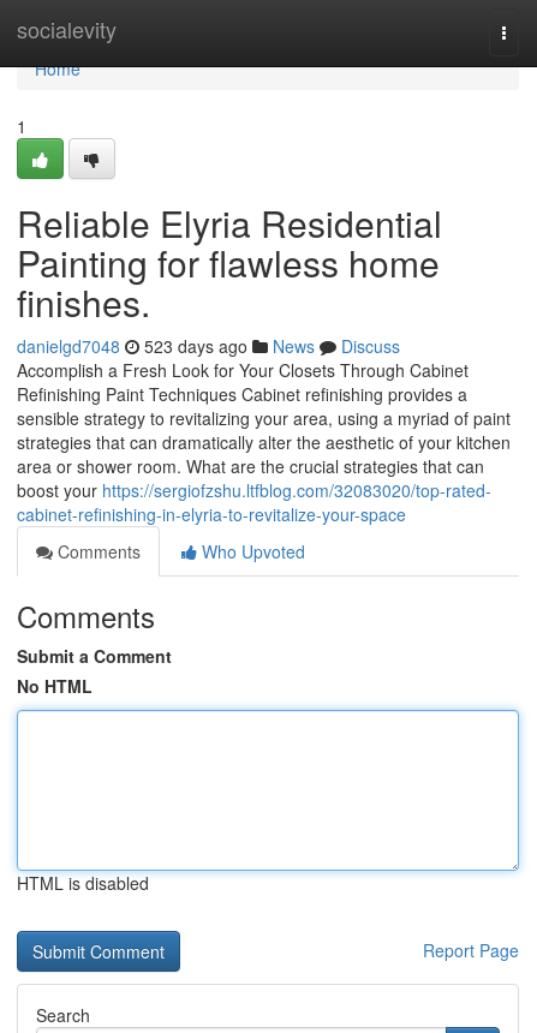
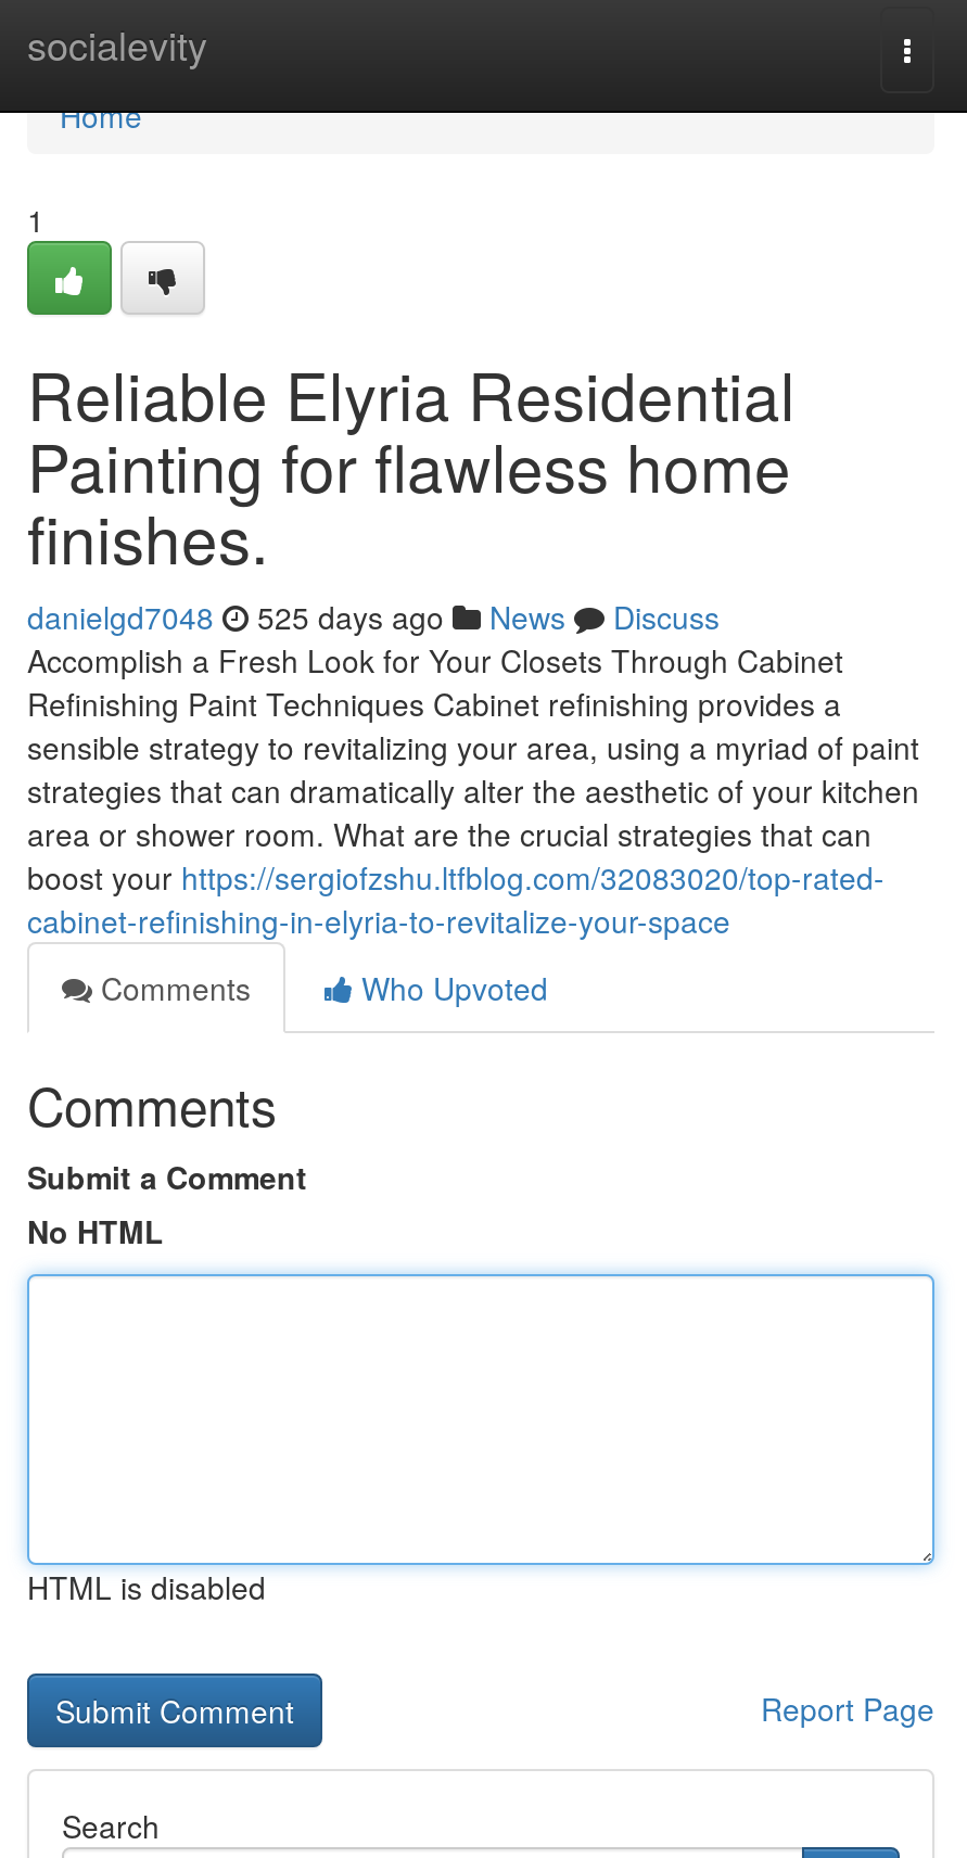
[17,334,400,358] danielgd7048 523 days ago News Discuss -> [27,595,720,638] danielgd7048 525 days ago News Discuss

